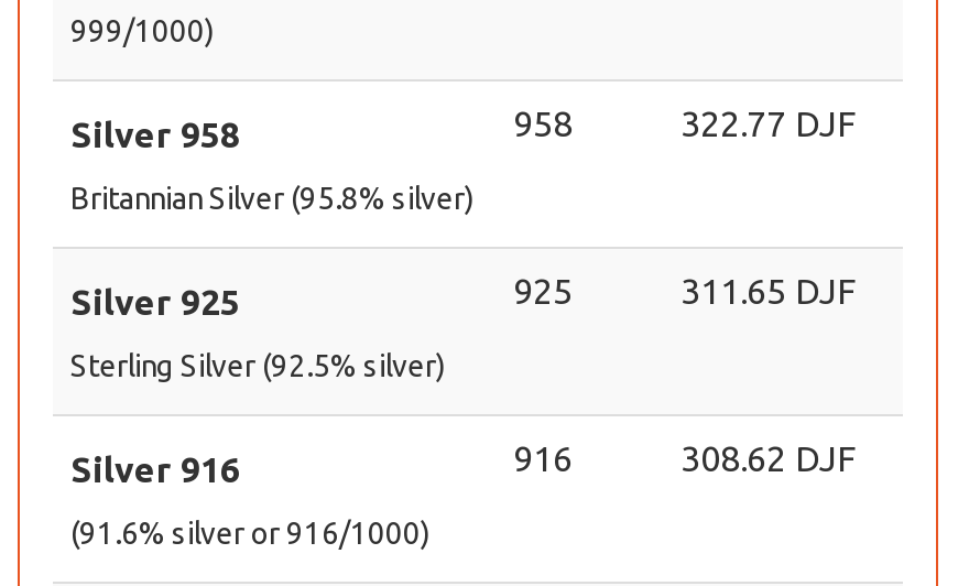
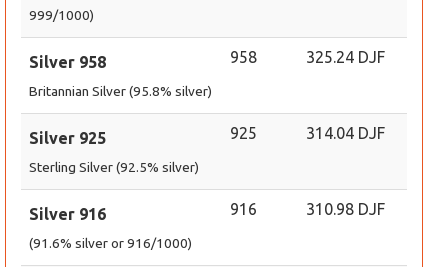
[681,104,854,143] 322.77 DJF -> [306,48,385,66] 325.24 DJF
[681,271,854,311] 311.65 DJF -> [306,124,385,142] 314.04 DJF
[681,438,854,478] 308.62 DJF -> [306,200,385,218] 310.98 DJF

